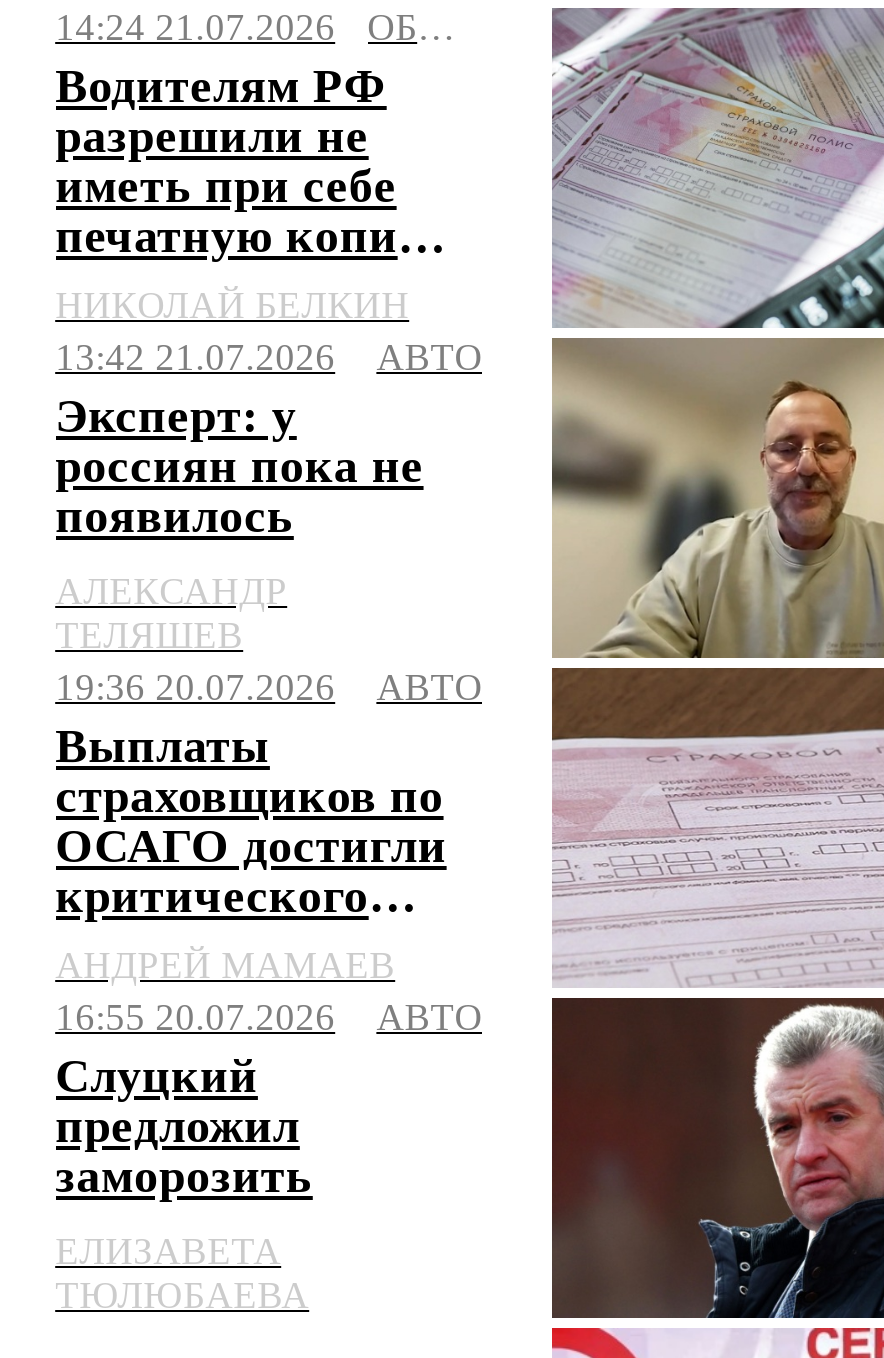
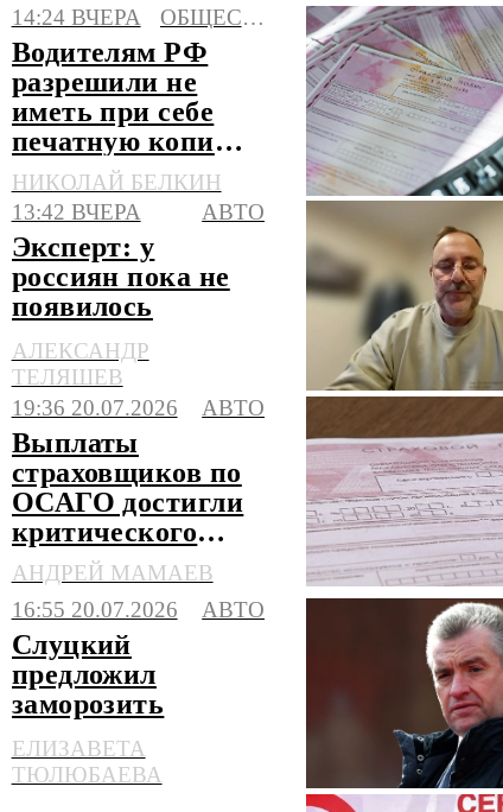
[55,7,335,49] 14:24 21.07.2026 -> [11,4,141,29] 14:24 ВЧЕРА
[55,337,335,379] 13:42 21.07.2026 -> [11,200,141,225] 13:42 ВЧЕРА

